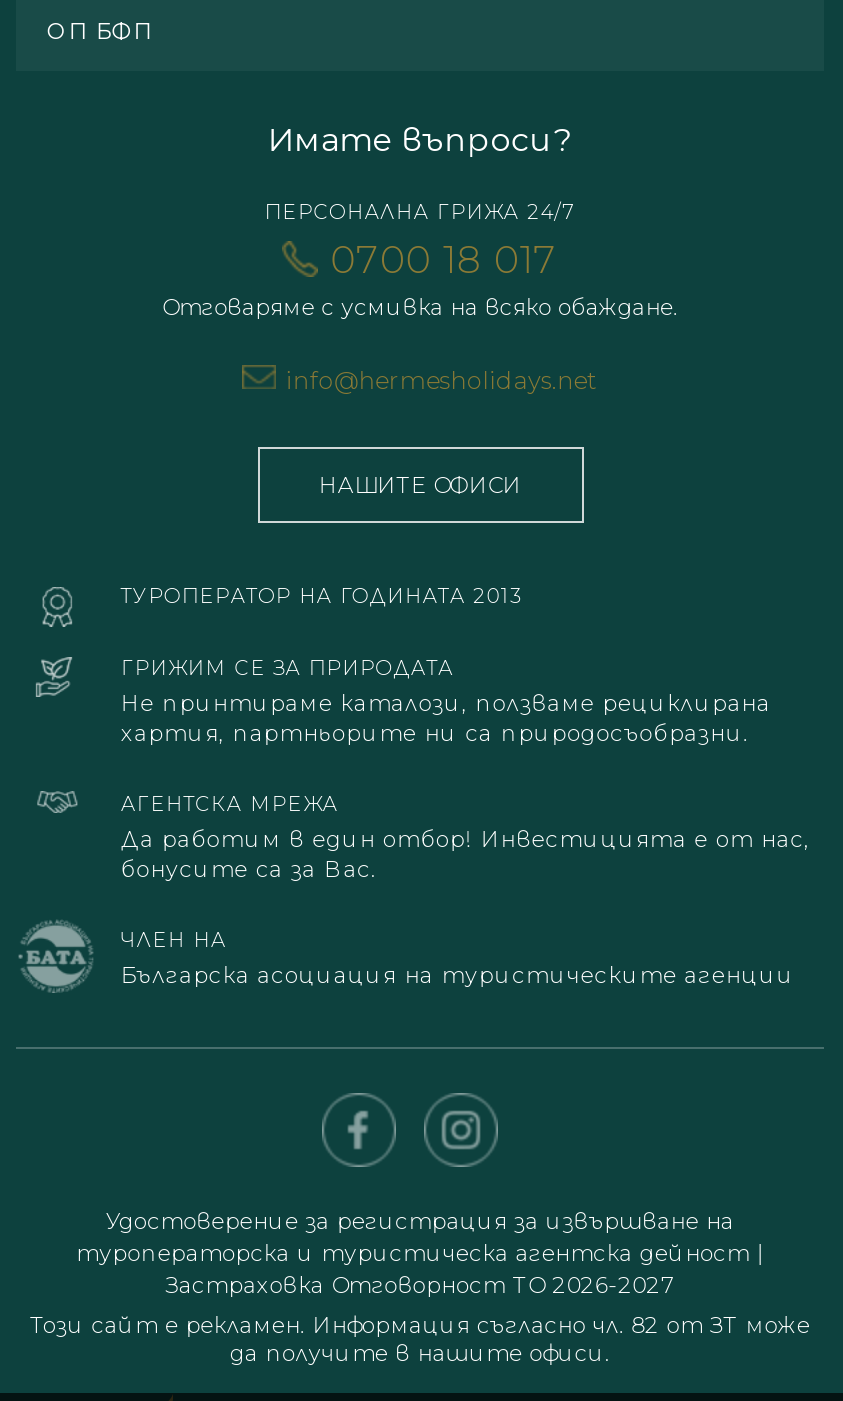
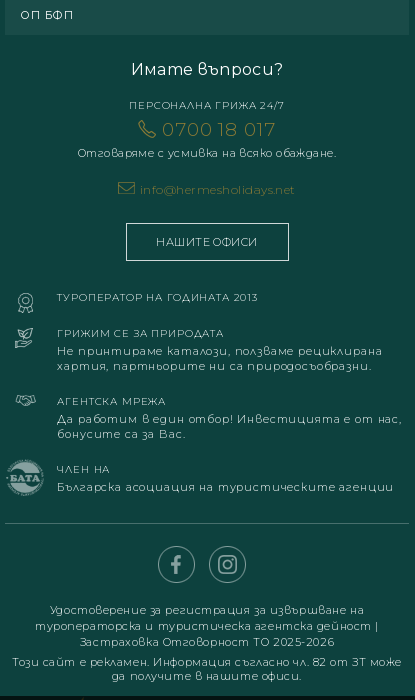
[166,1271,674,1299] Застраховка Отговорност ТО 2026-2027 -> [80,635,334,649] Застраховка Отговорност ТО 2025-2026

